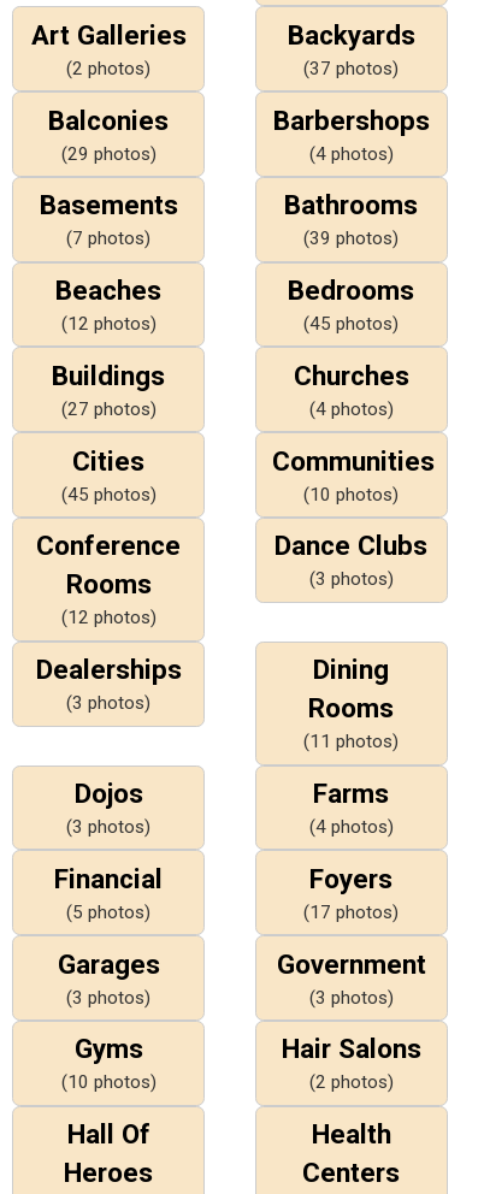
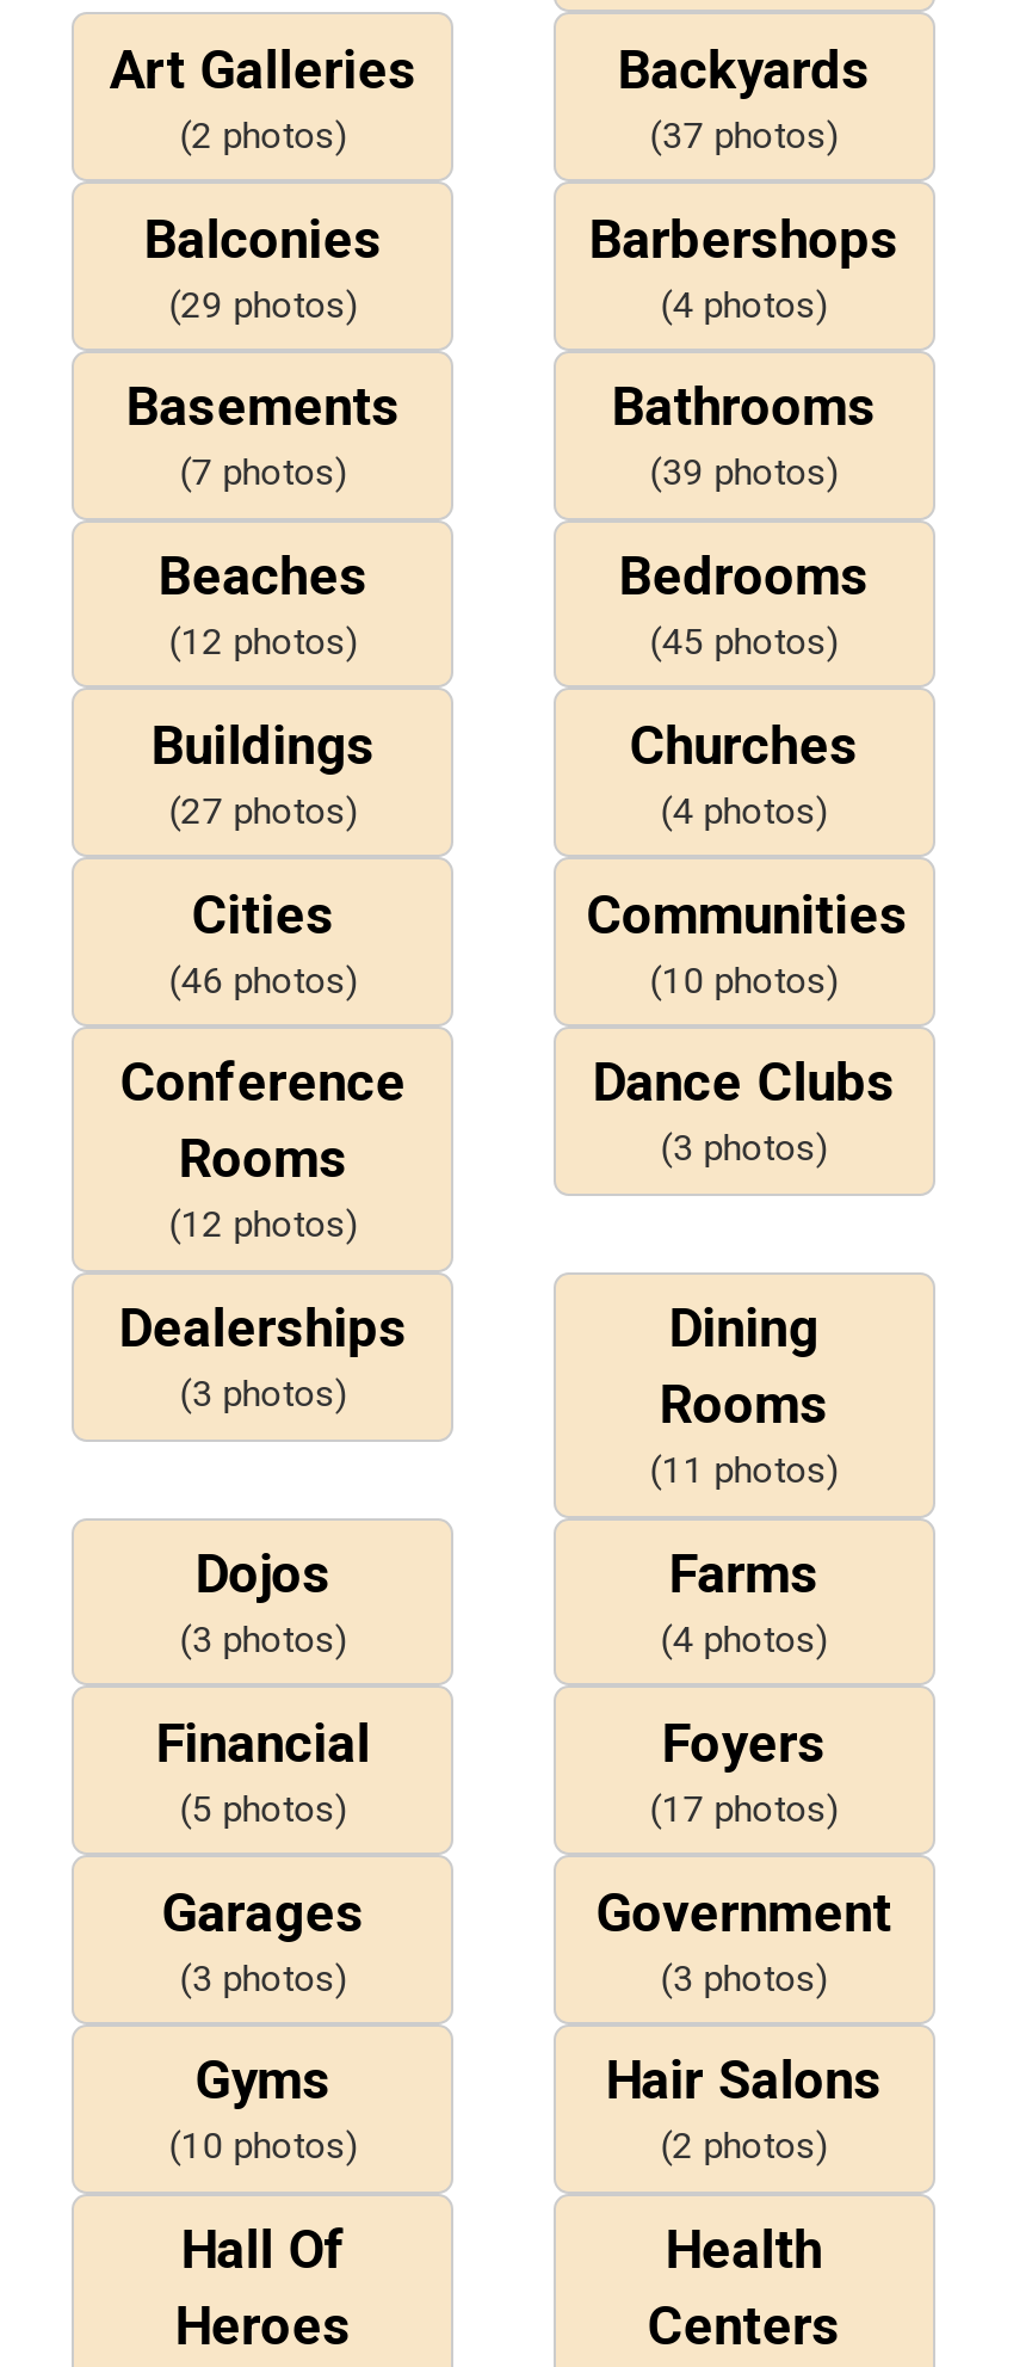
[61,483,156,505] (45 photos) -> [169,959,357,1002] (46 photos)

